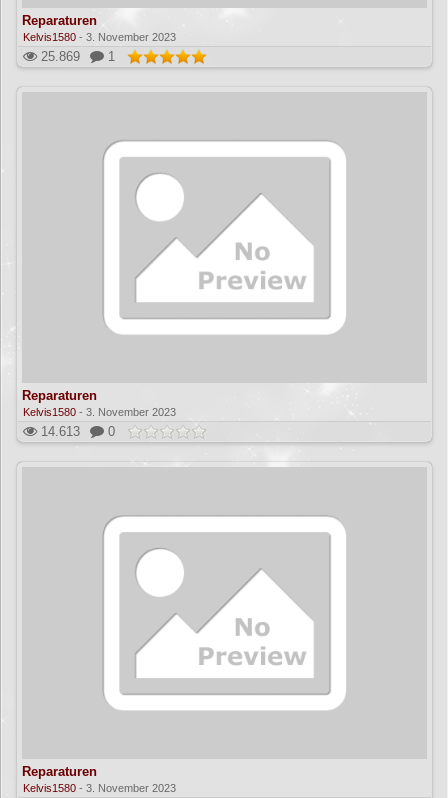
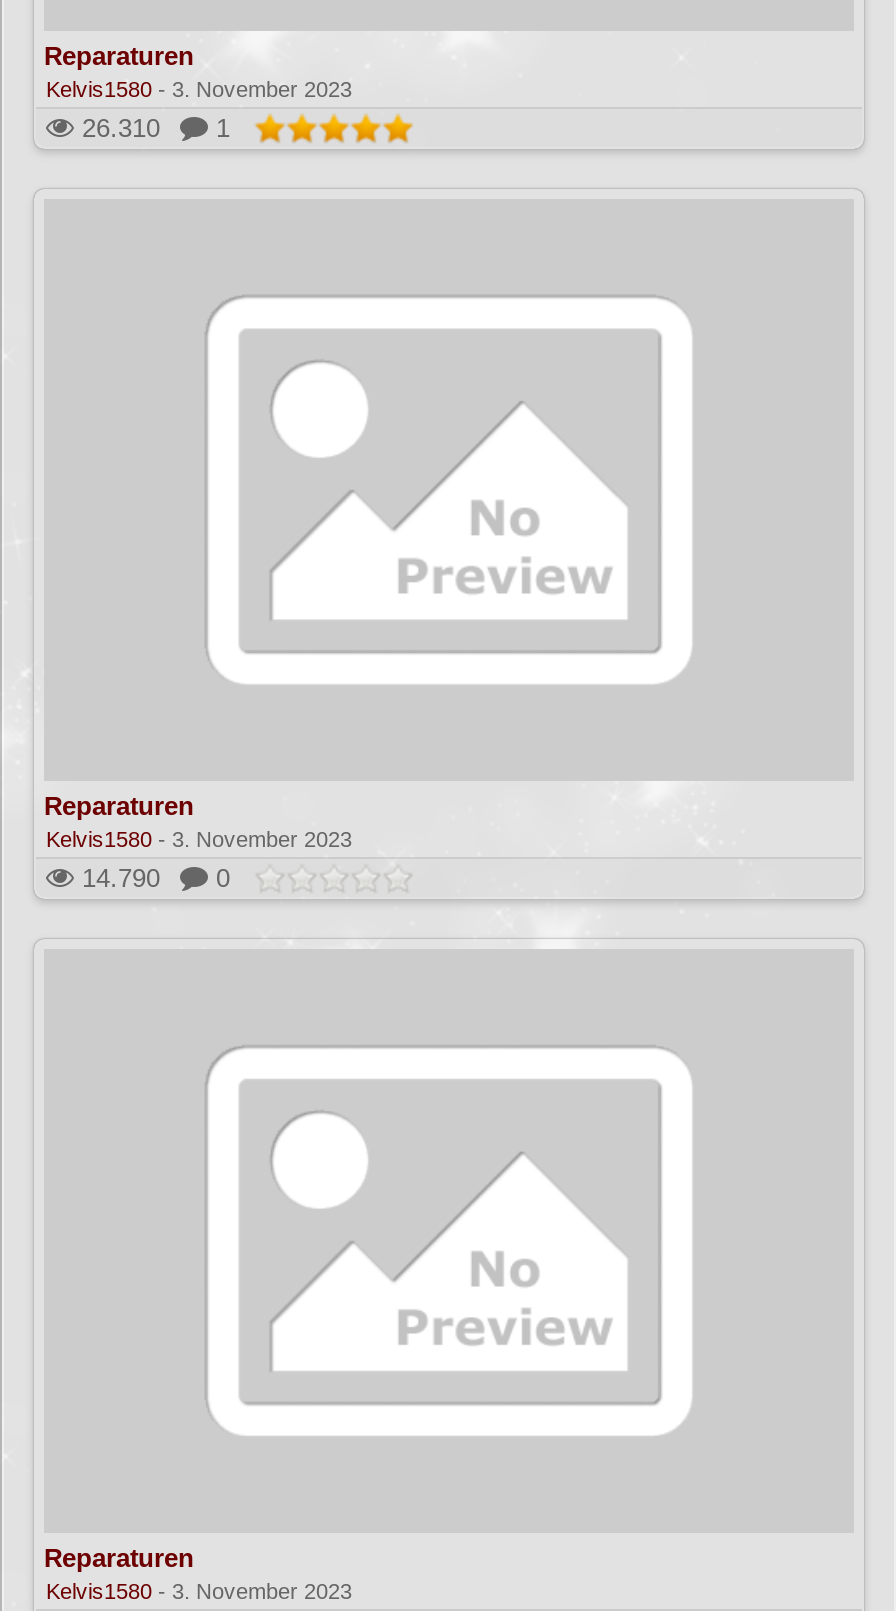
[41,49,115,64] 25.869 1 -> [82,114,230,144] 26.310 1
[41,424,115,439] 14.613 0 -> [82,864,230,894] 14.790 0

